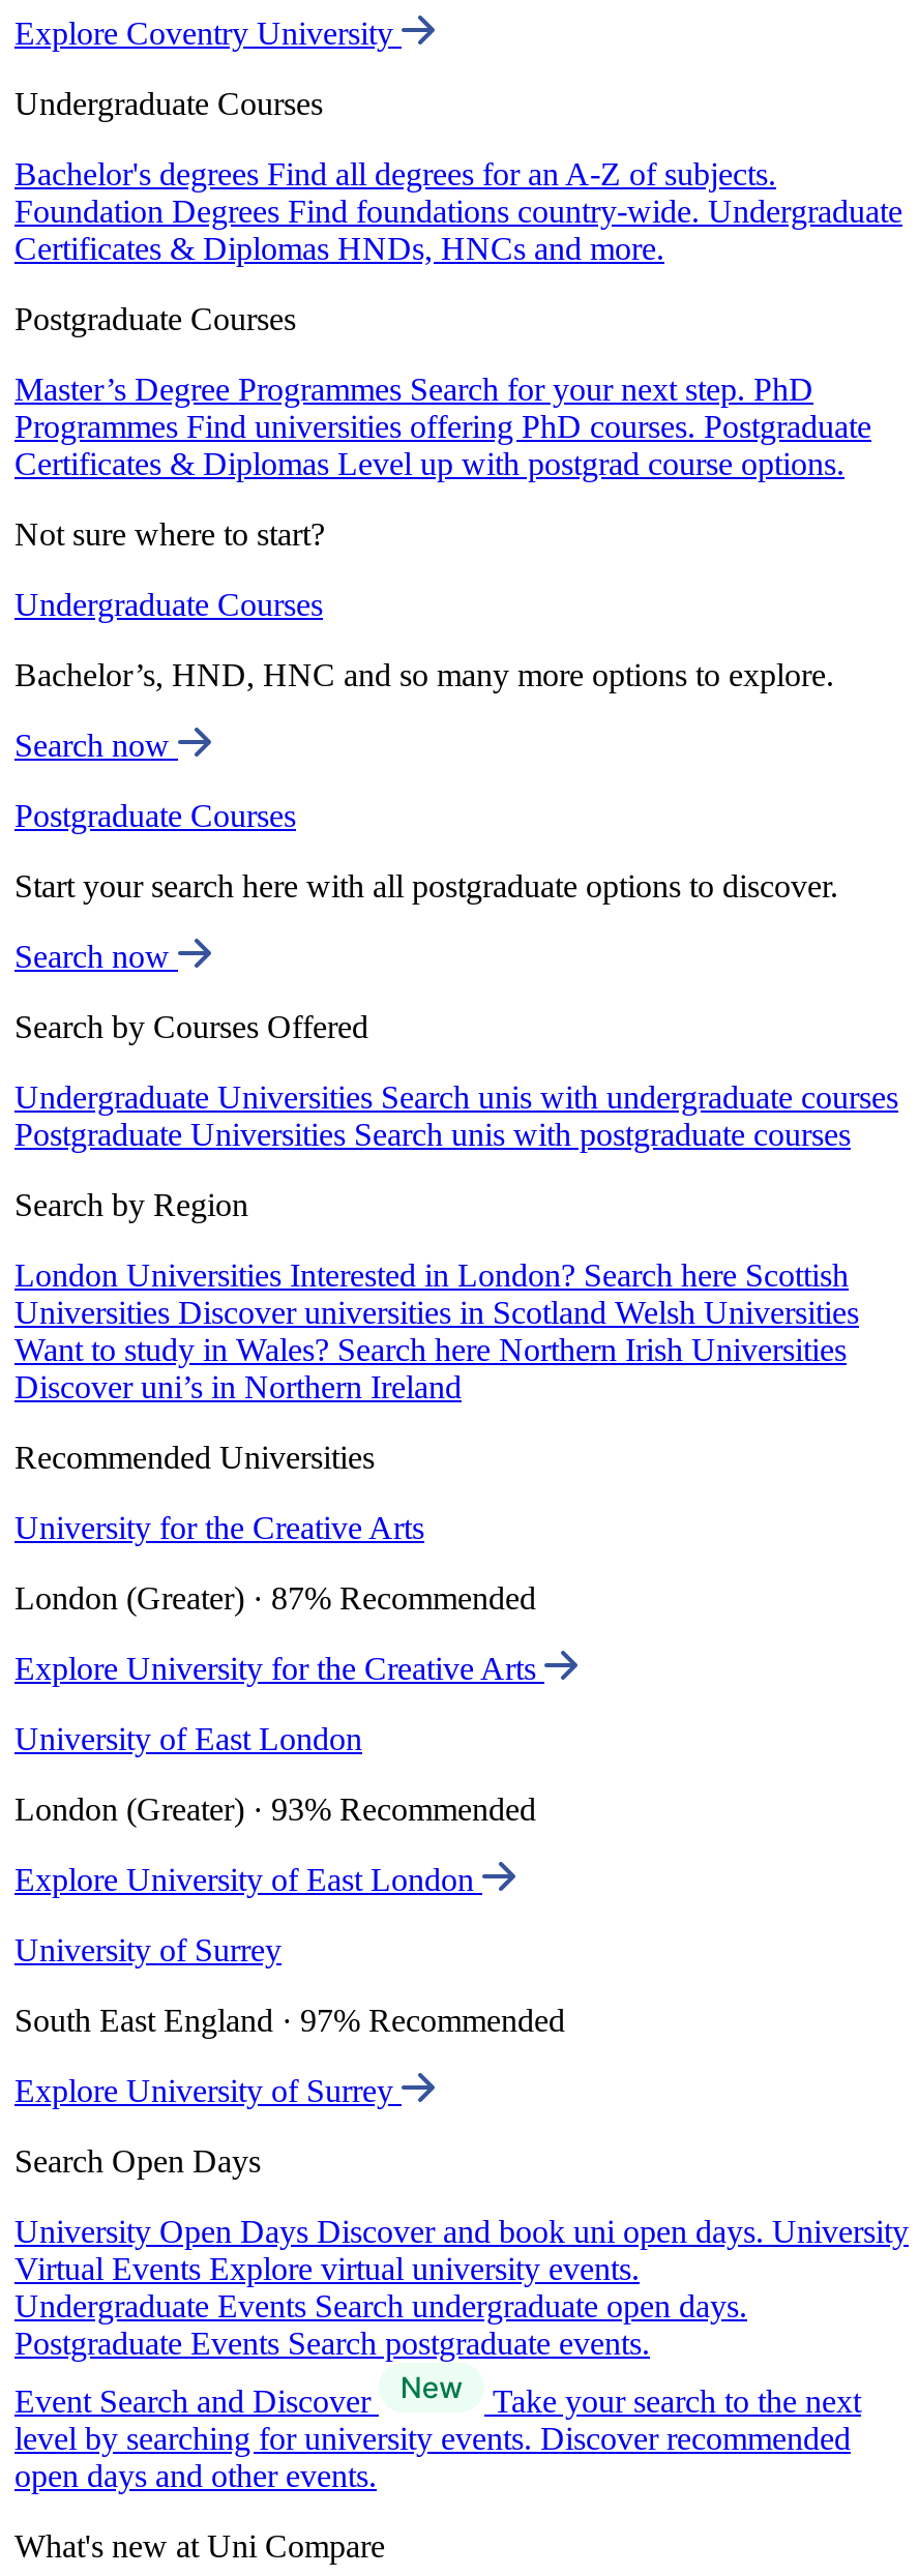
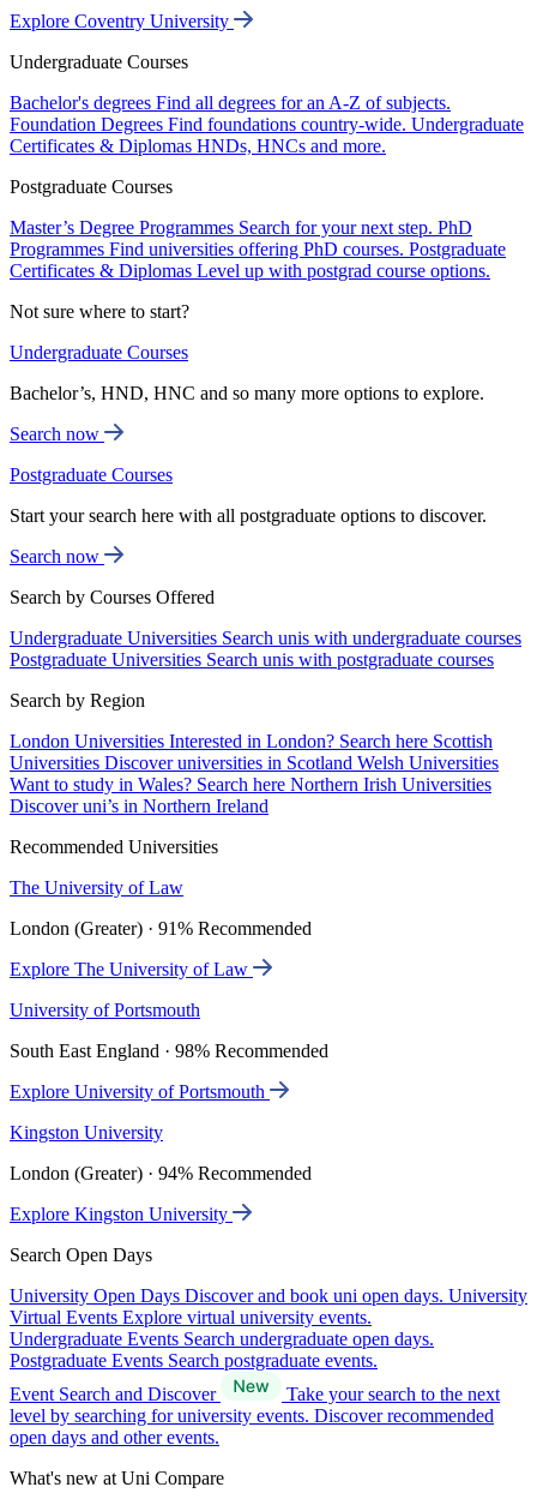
[14,1510,424,1545] University for the Creative Arts -> [10,877,183,898] The University of Law
[14,1581,536,1616] London (Greater) · 87% Recommended -> [10,918,312,939] London (Greater) · 91% Recommended
[14,1651,544,1686] Explore University for the Creative Arts -> [10,959,253,979] Explore The University of Law
[14,1721,362,1757] University of East London -> [10,1000,200,1020] University of Portsmouth
[14,1792,536,1827] London (Greater) · 93% Recommended -> [10,1041,328,1061] South East England · 98% Recommended
[14,1862,482,1897] Explore University of East London -> [10,1081,270,1102] Explore University of Portsmouth
[14,1932,281,1968] University of Surrey -> [10,1122,163,1143] Kingston University
[14,2003,565,2038] South East England · 97% Recommended -> [10,1163,312,1183] London (Greater) · 94% Recommended
[14,2073,402,2108] Explore University of Surrey -> [10,1204,233,1224] Explore Kingston University

